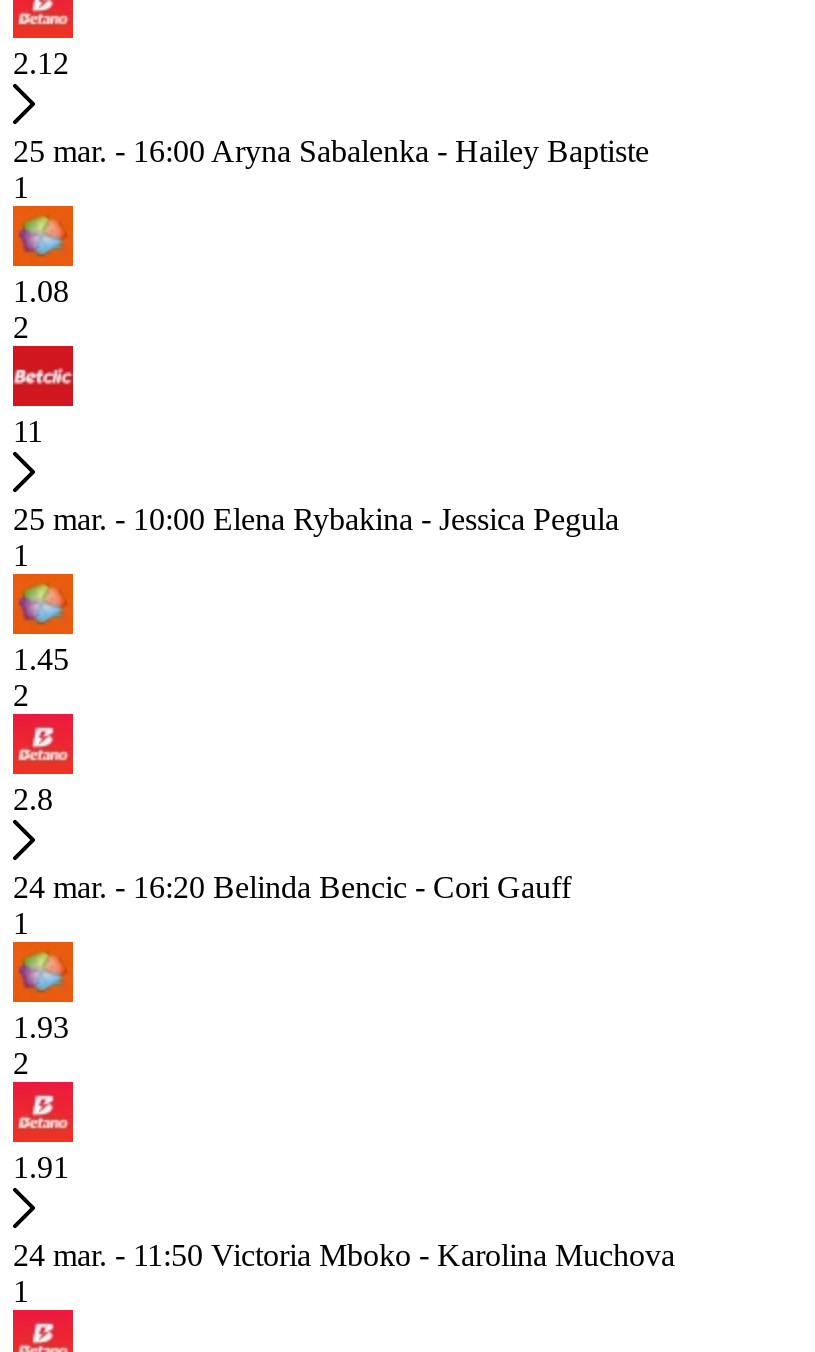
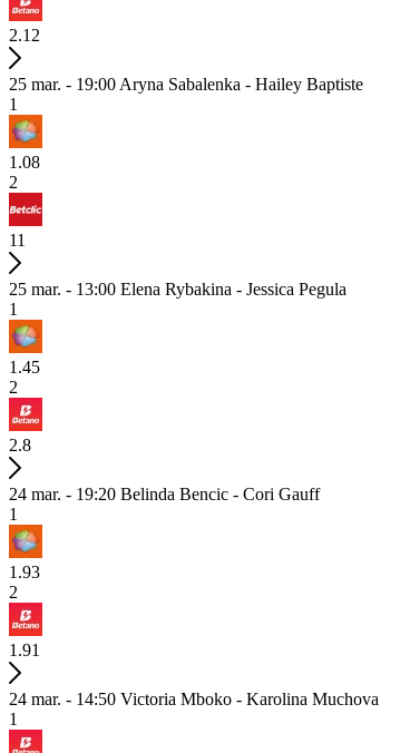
[13,133,649,167] 25 mar. - 16:00 Aryna Sabalenka - Hailey Baptiste -> [9,74,363,93] 25 mar. - 19:00 Aryna Sabalenka - Hailey Baptiste
[13,501,619,535] 25 mar. - 10:00 Elena Rybakina - Jessica Pegula -> [9,279,346,298] 25 mar. - 13:00 Elena Rybakina - Jessica Pegula
[13,869,571,903] 24 mar. - 16:20 Belinda Bencic - Cori Gauff -> [9,484,320,503] 24 mar. - 19:20 Belinda Bencic - Cori Gauff
[13,1237,675,1271] 24 mar. - 11:50 Victoria Mboko - Karolina Muchova -> [9,689,379,708] 24 mar. - 14:50 Victoria Mboko - Karolina Muchova

